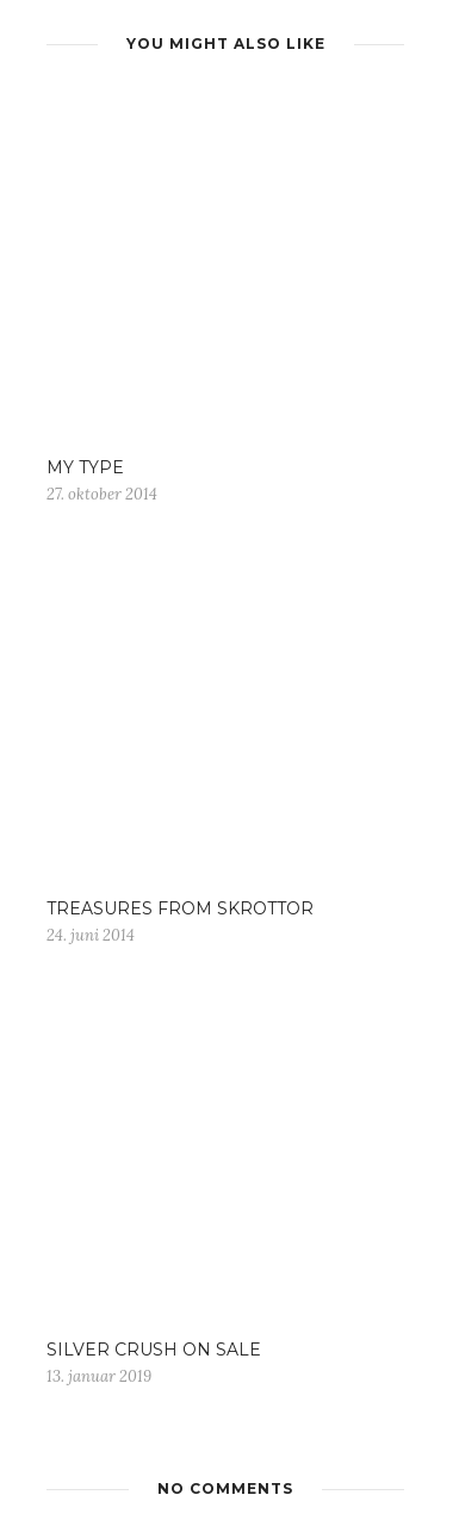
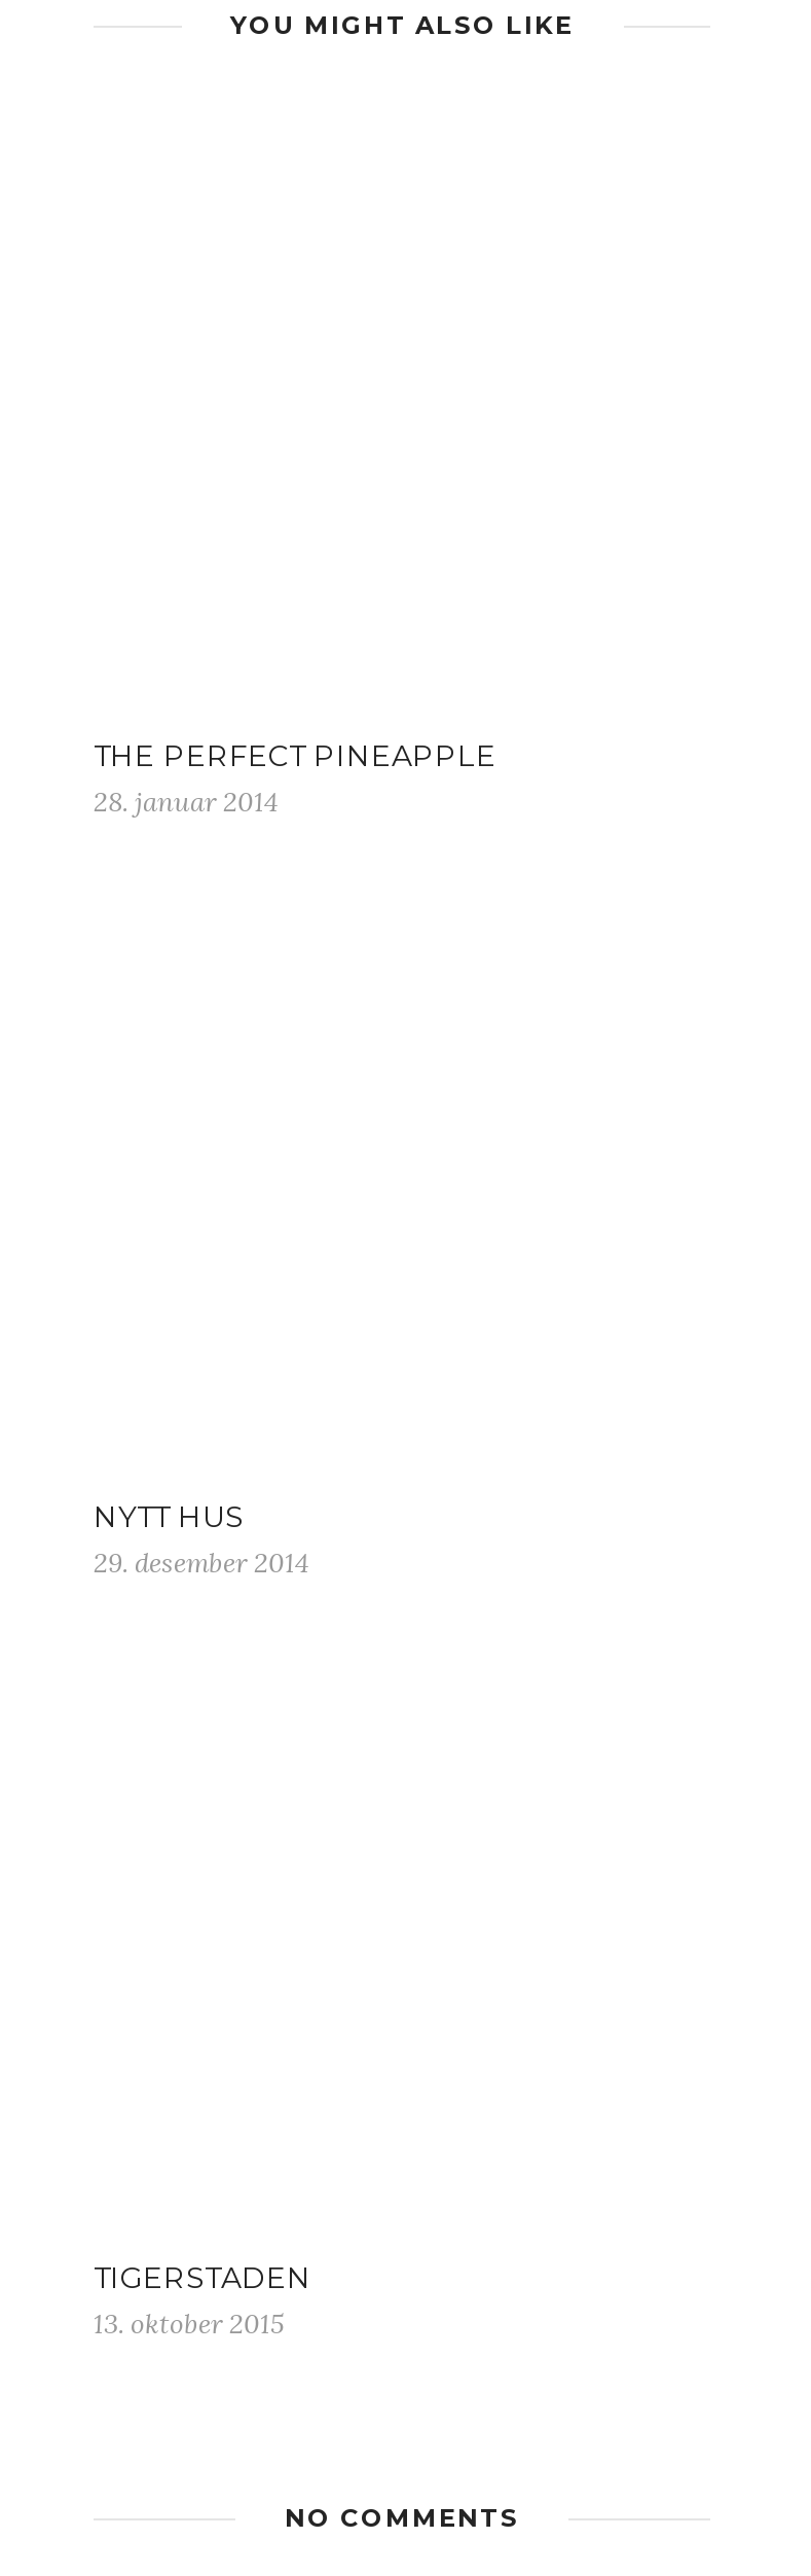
[46,457,157,505] MY TYPE | 27. oktober 2014 -> [94,738,496,820] THE PERFECT PINEAPPLE | 28. januar 2014
[46,898,314,946] TREASURES FROM SKROTTOR | 24. juni 2014 -> [94,1499,309,1581] NYTT HUS | 29. desember 2014
[46,1339,261,1387] SILVER CRUSH ON SALE | 13. januar 2019 -> [94,2260,311,2342] TIGERSTADEN | 13. oktober 2015

